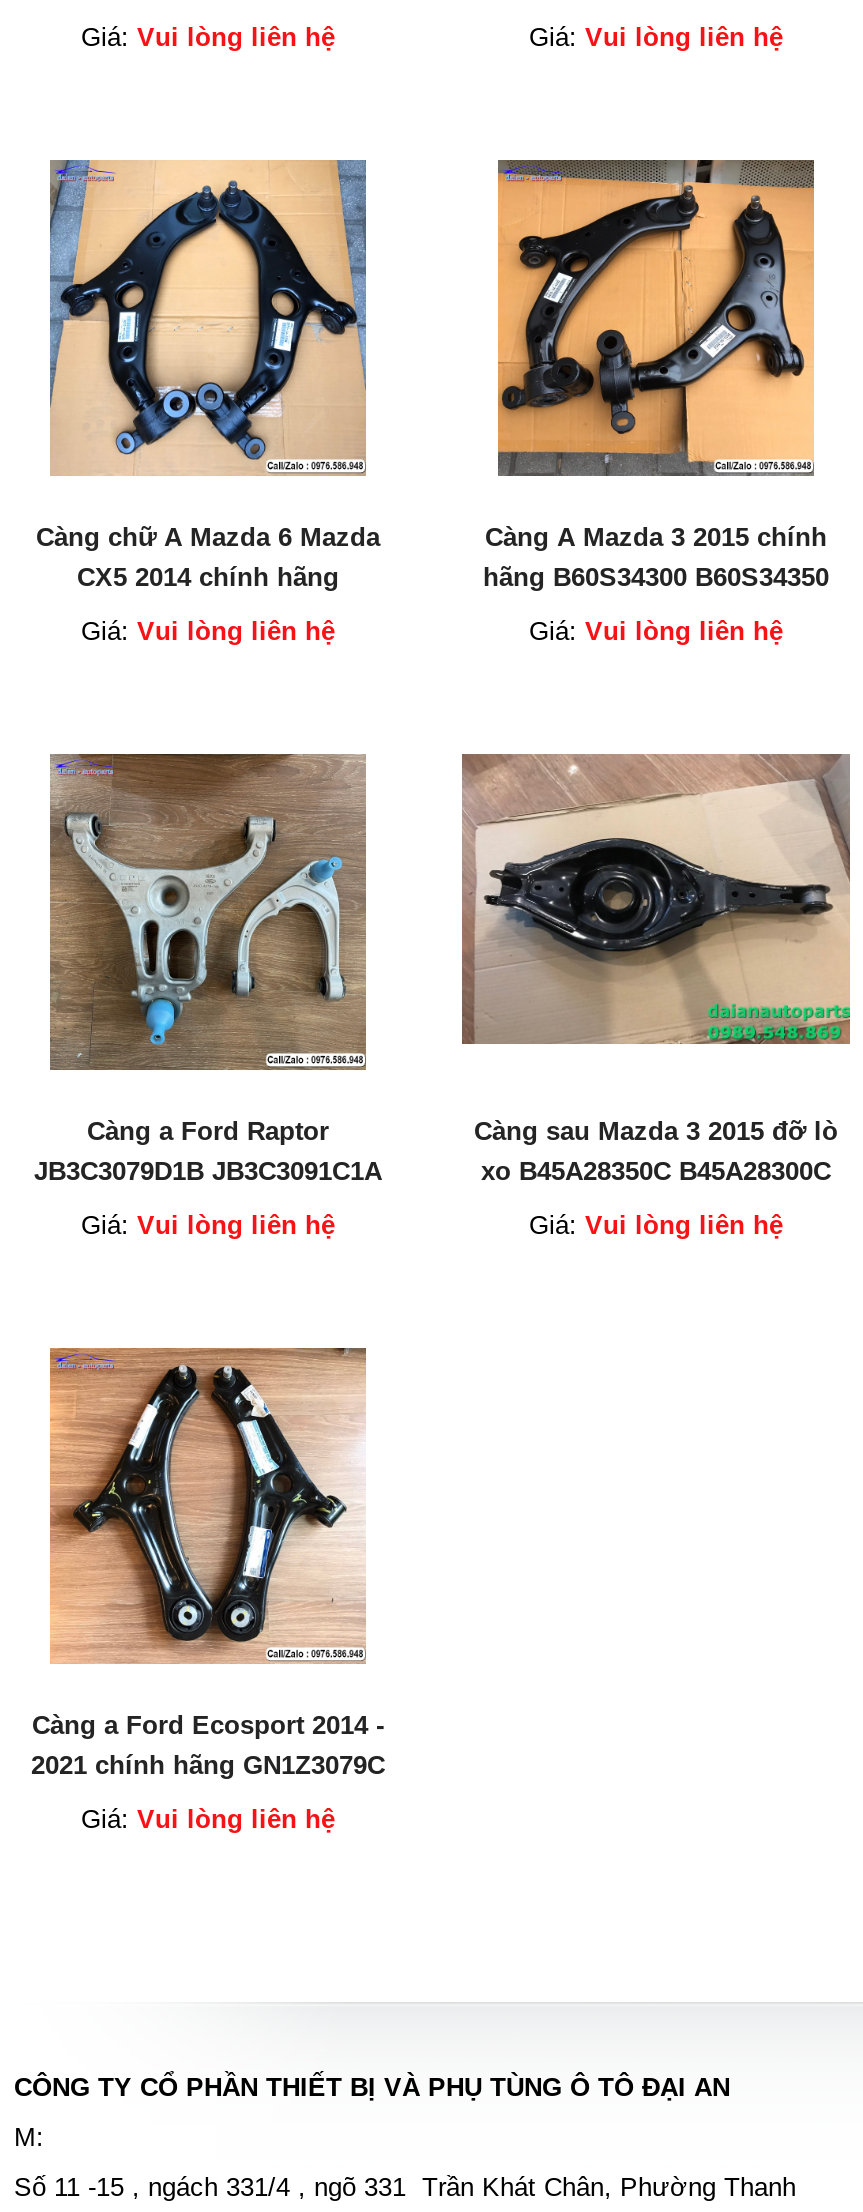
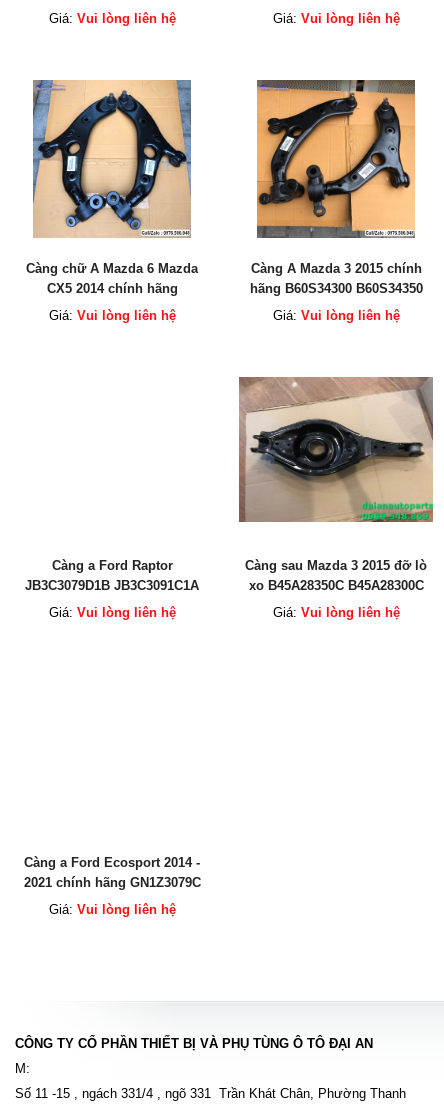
[48,752,368,1072] [image] -> none
[48,1346,368,1666] [image] -> none

